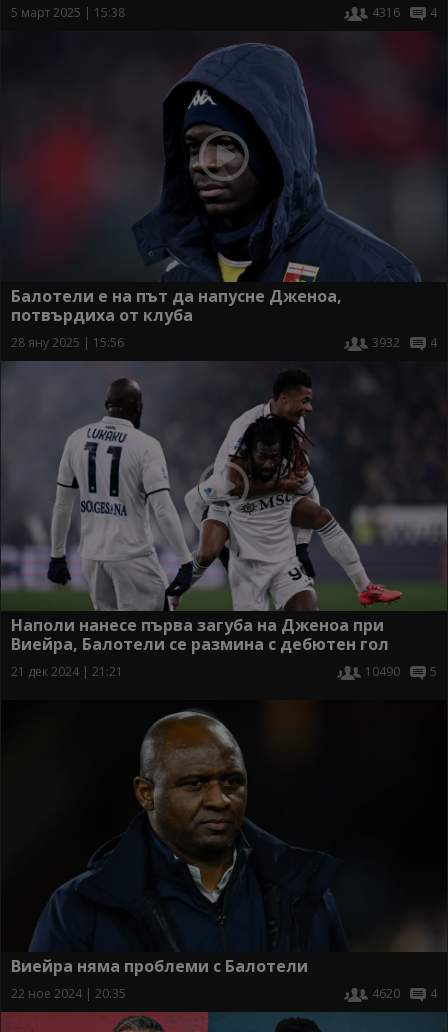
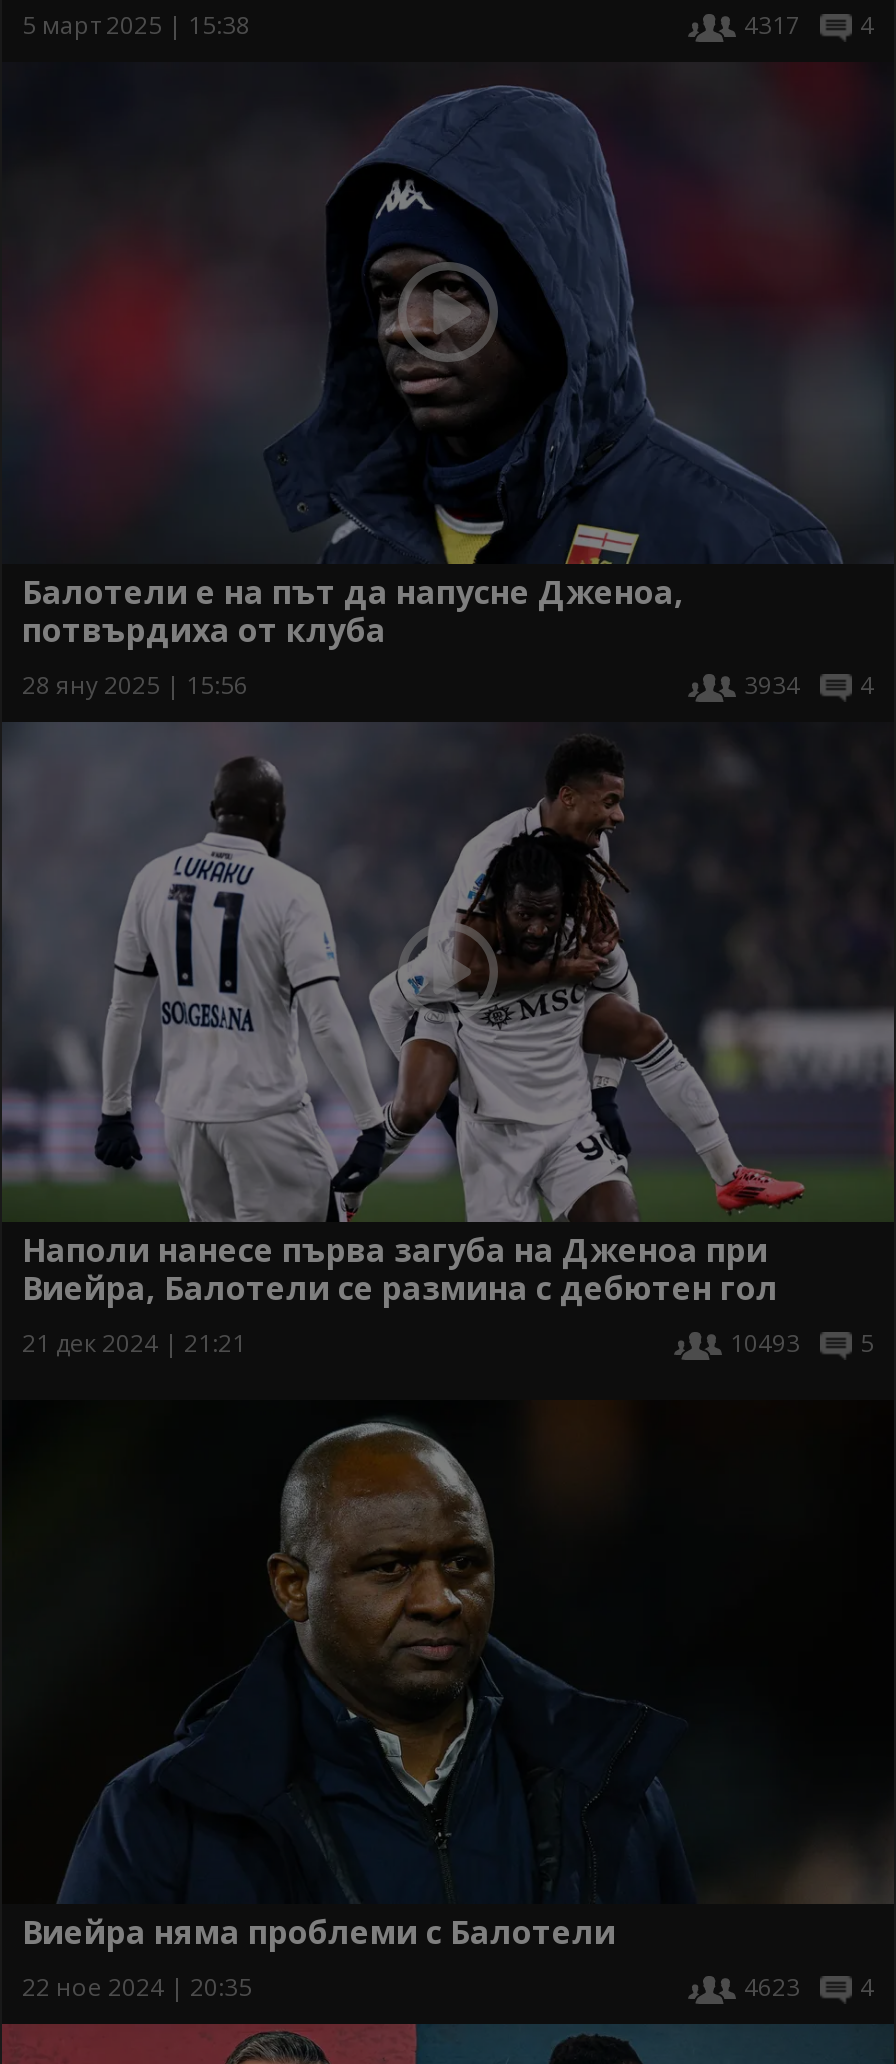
[372,4,437,21] 4316 4 -> [744,8,874,42] 4317 4
[372,334,437,351] 3932 4 -> [744,668,874,702] 3934 4
[365,663,437,680] 10490 5 -> [730,1327,874,1361] 10493 5
[372,985,437,1002] 4620 4 -> [744,1969,874,2003] 4623 4

